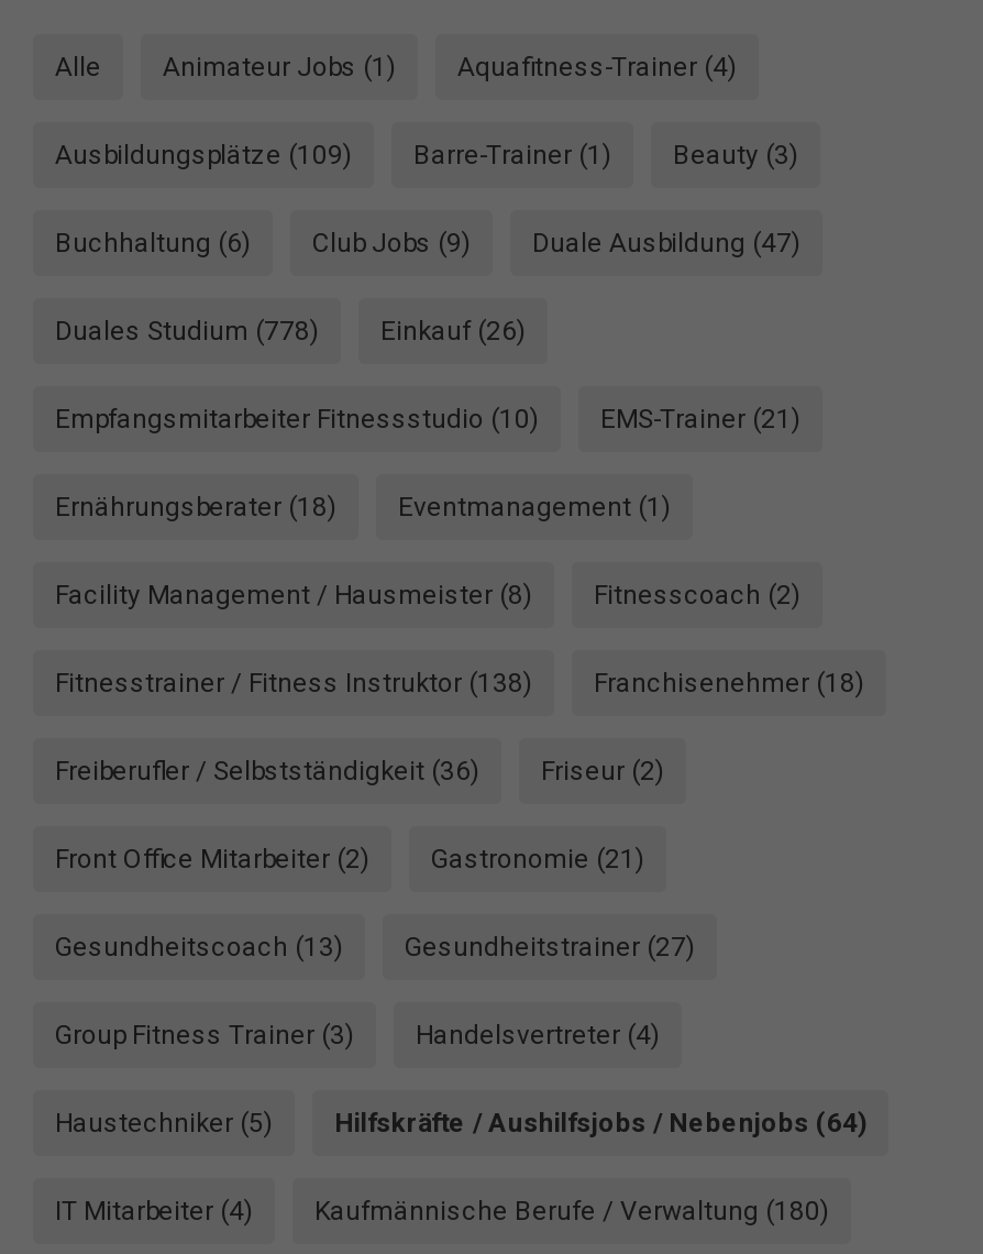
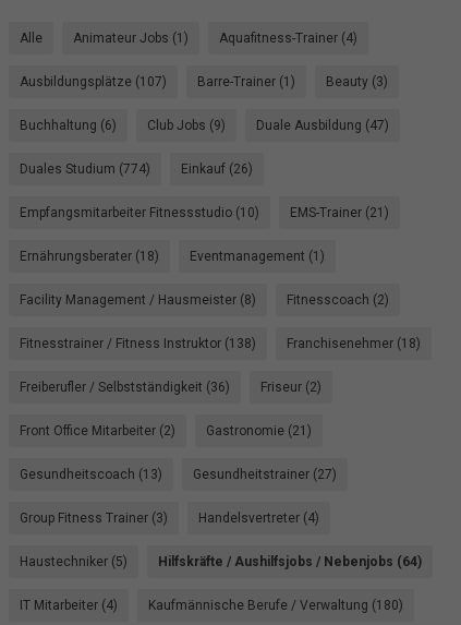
[55,140,352,170] Ausbildungsplätze (109) -> [20,74,167,89] Ausbildungsplätze (107)
[55,316,319,346] Duales Studium (778) -> [20,161,150,177] Duales Studium (774)

